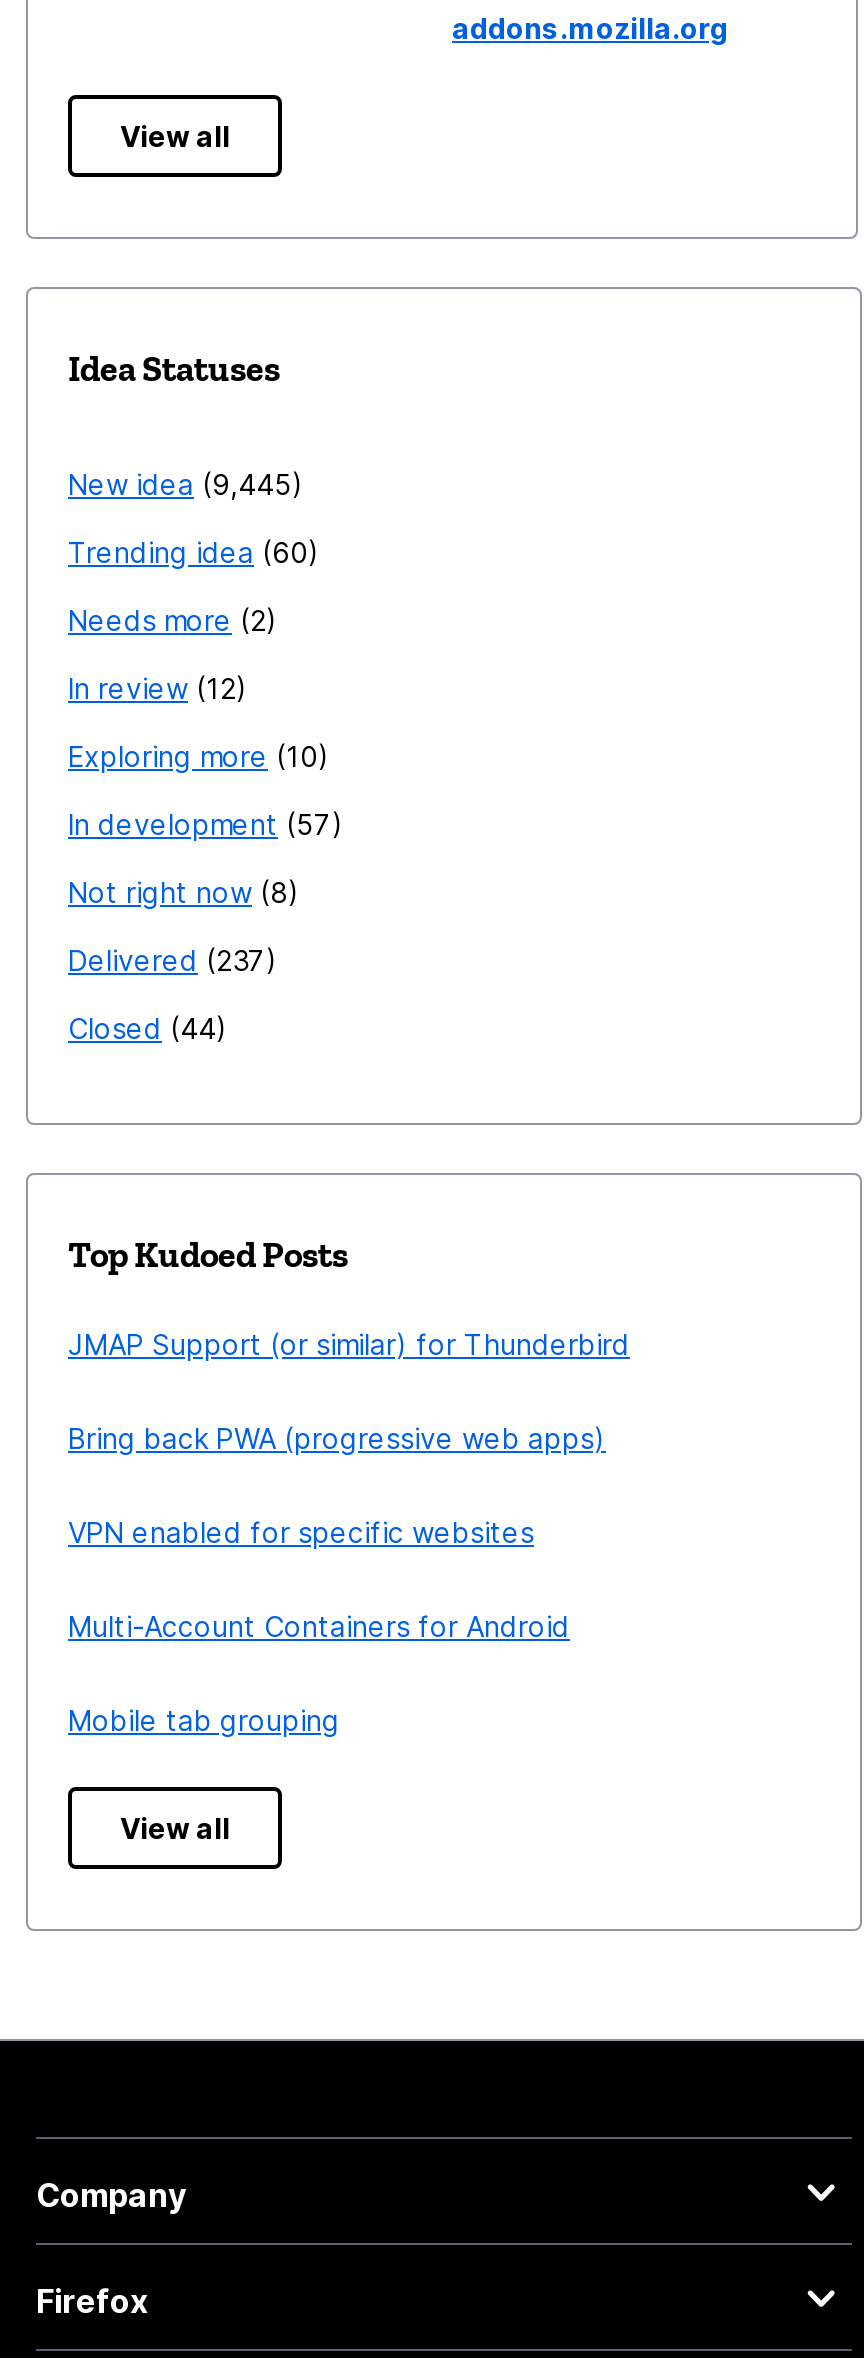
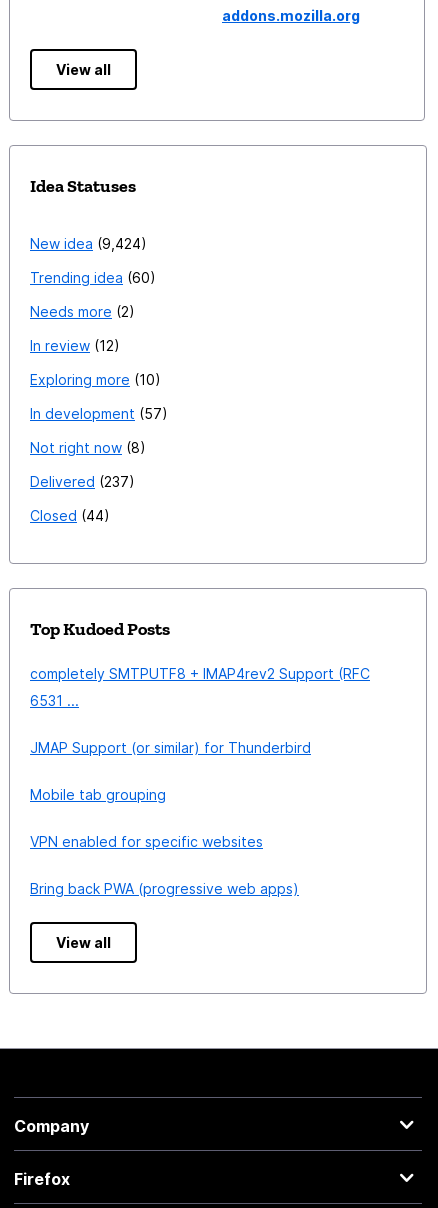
[68,467,292,501] New idea 9,445 -> [30,235,141,252] New idea 9,424
none -> [30,665,370,709] completely SMTPUTF8 + IMAP4rev2 Support (RFC | 6531 ...
moved [68,1327,630,1361] -> [30,739,311,756]: JMAP Support (or similar) for Thunderbird
moved [68,1421,606,1549] -> [30,833,299,897]: VPN enabled for specific websites | Bring back PWA (progressive web apps)
[68,1609,570,1643] Multi-Account Containers for Android -> none
moved [68,1703,340,1737] -> [30,786,166,803]: Mobile tab grouping

